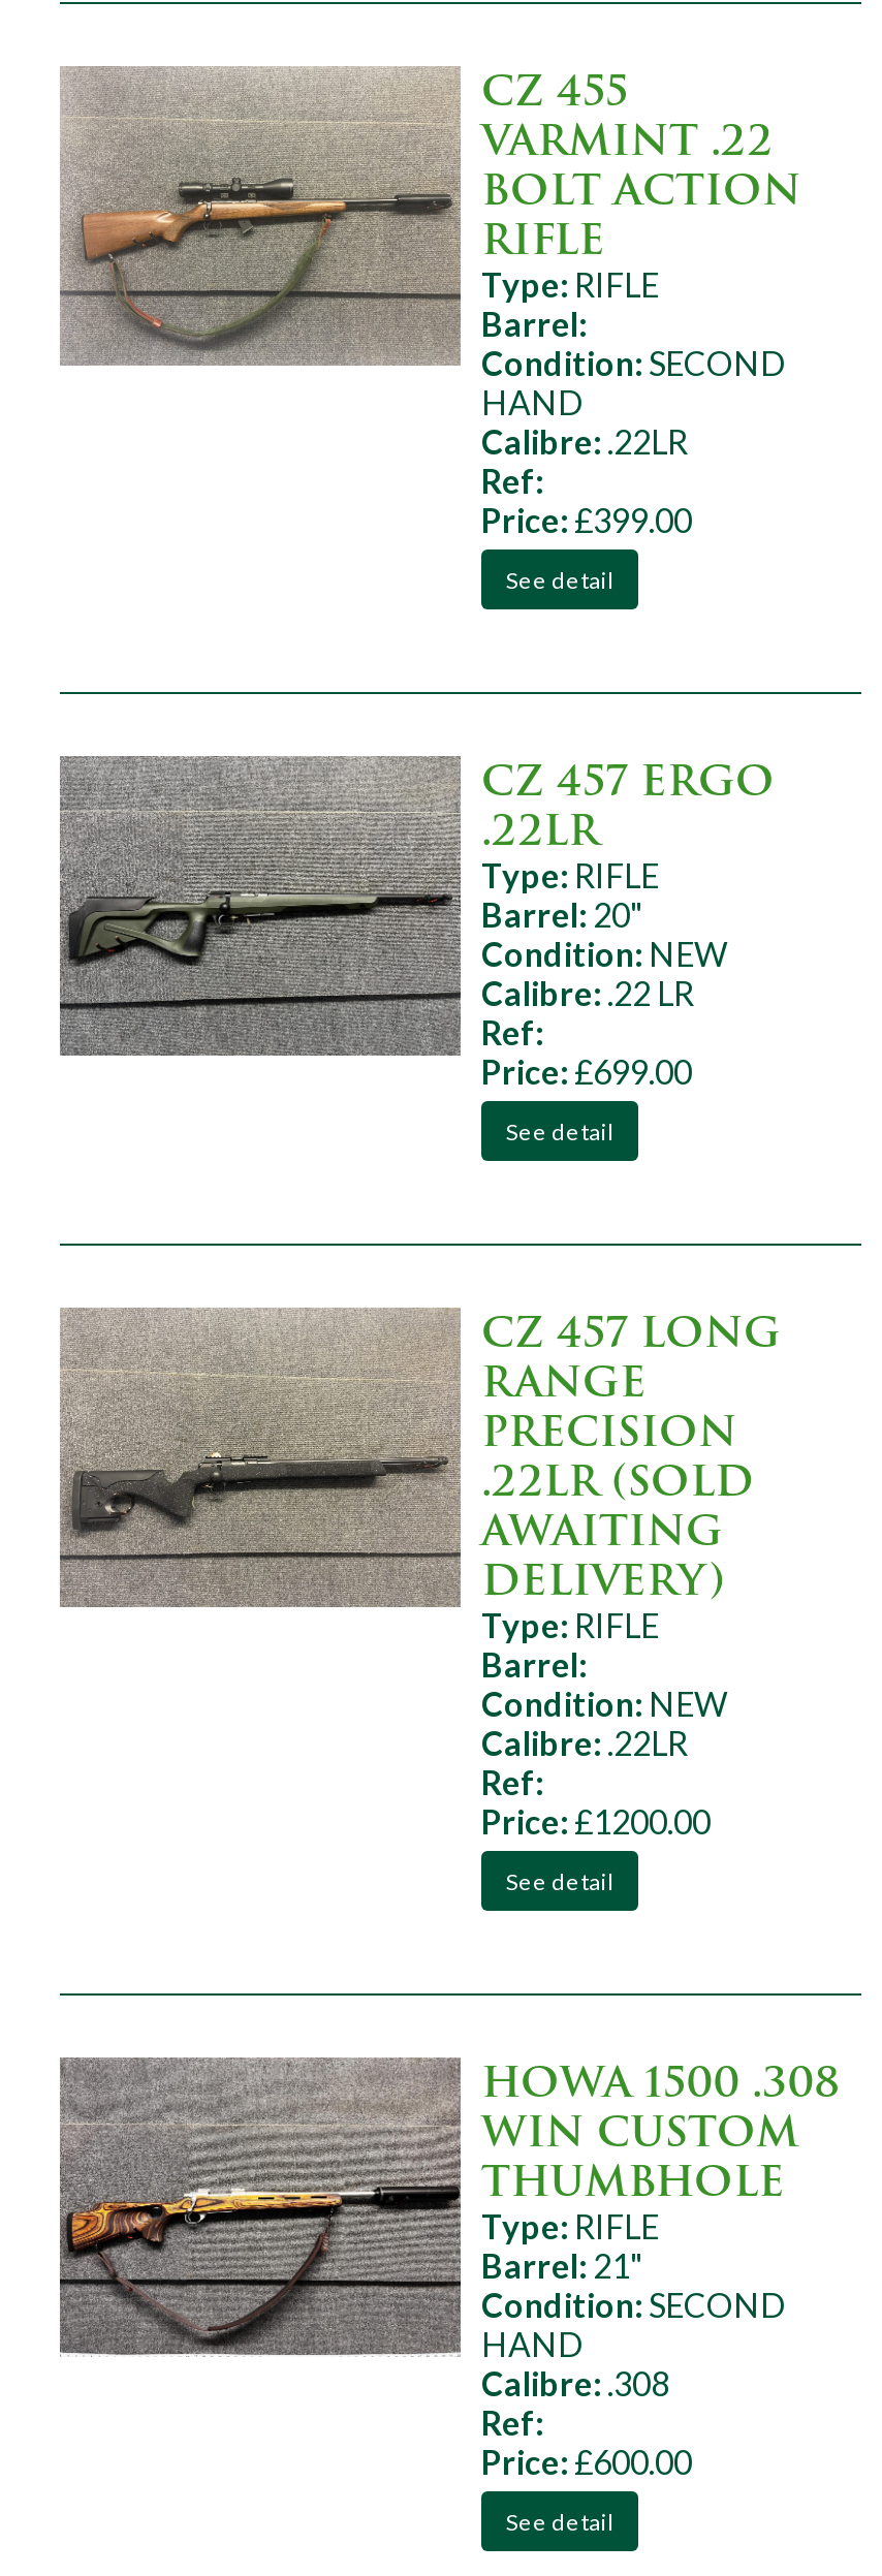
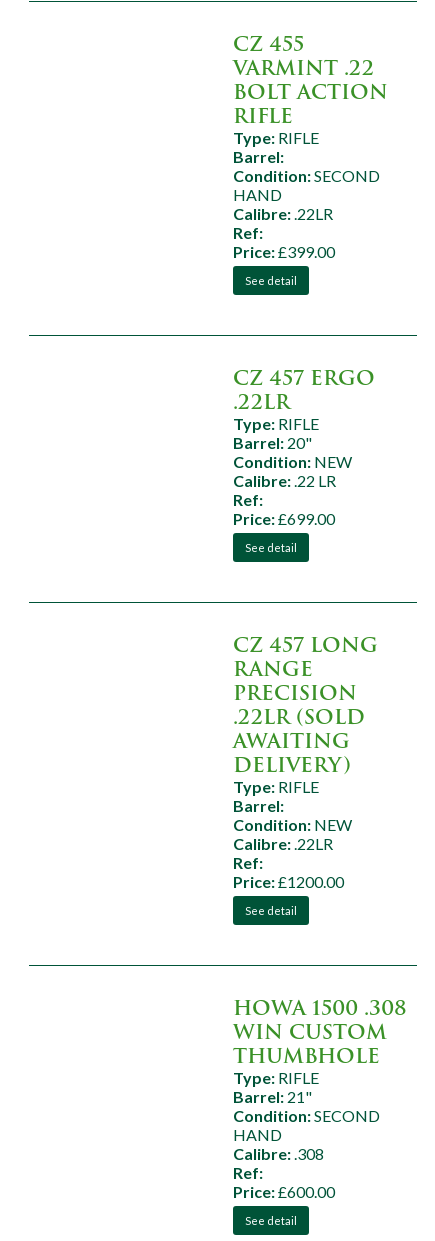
[58,64,463,368] [image] -> none
[58,754,463,1058] [image] -> none
[58,1306,463,1609] [image] -> none
[58,2055,463,2357] [image] -> none

